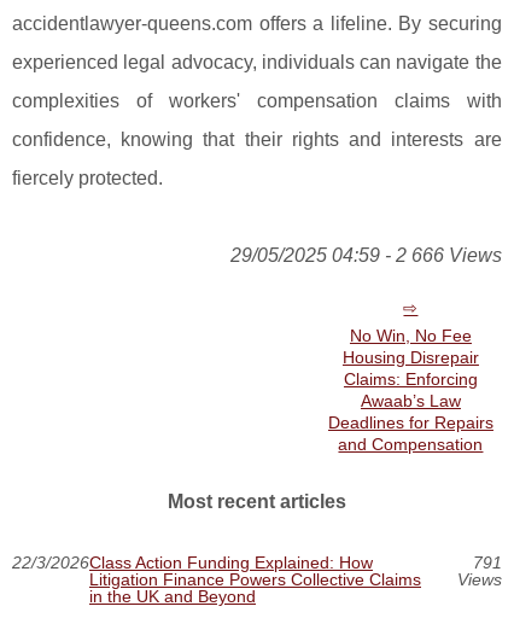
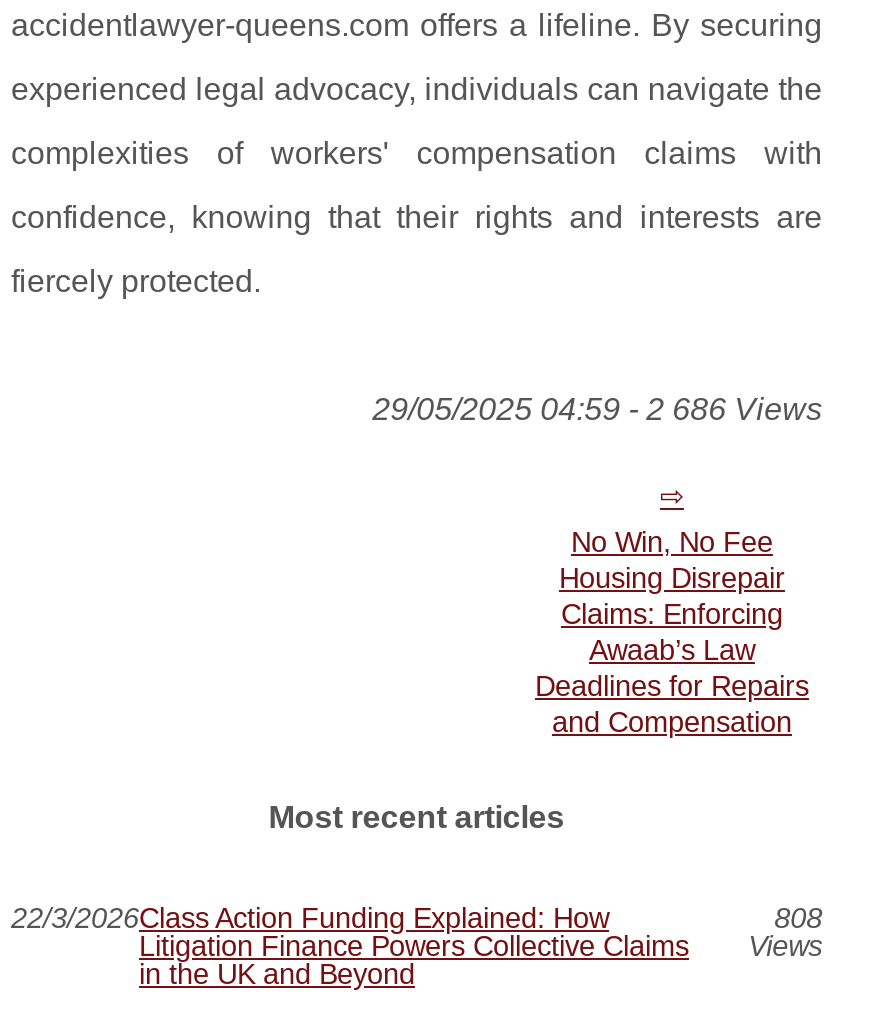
[230,246,501,266] 29/05/2025 04:59 - 2 666 Views -> [372,393,822,427] 29/05/2025 04:59 - 2 686 Views
[472,553,501,573] 791 -> [774,903,822,935] 808

